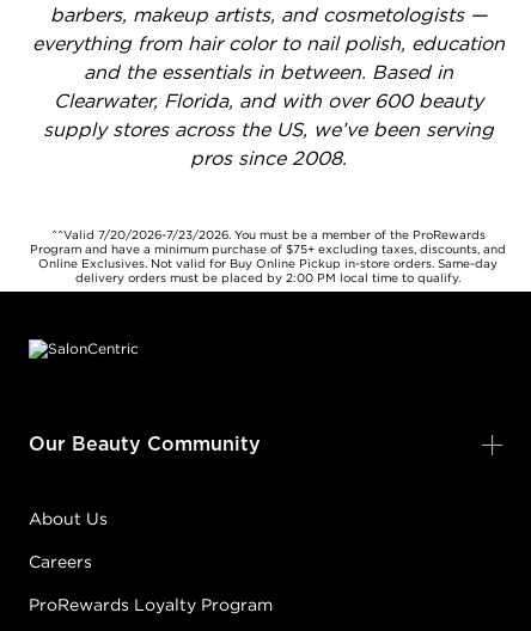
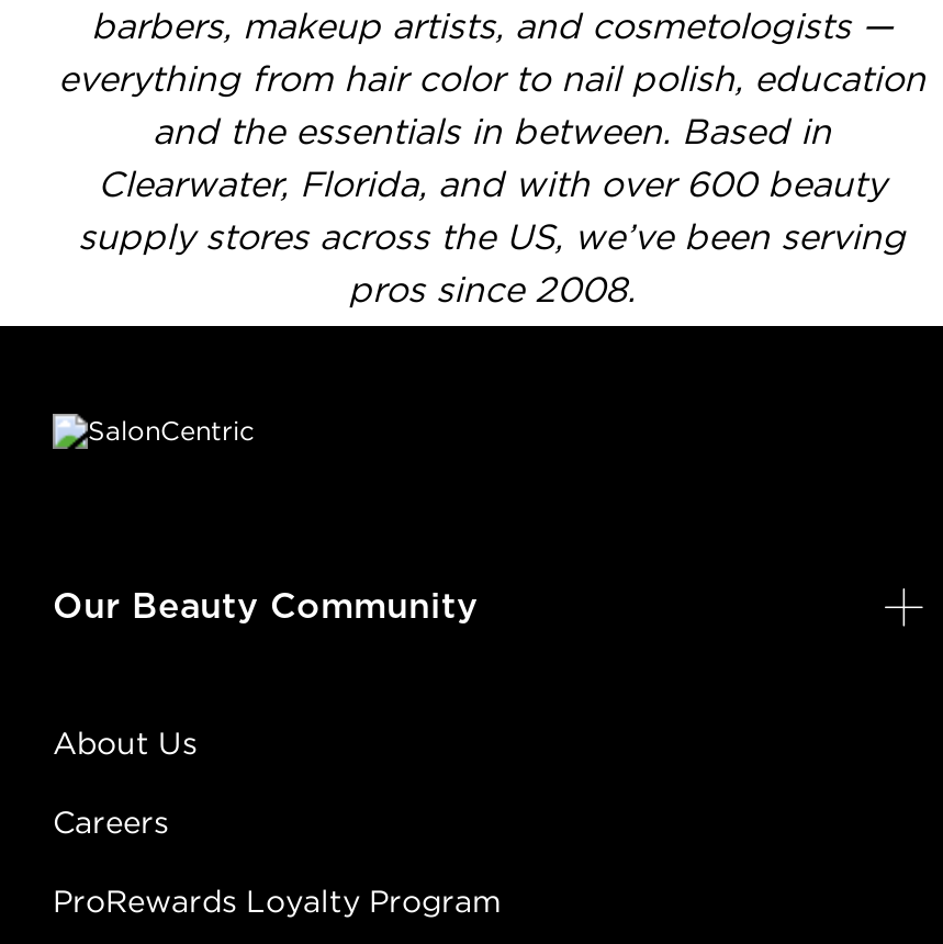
[30,227,506,286] ^^Valid 7/20/2026-7/23/2026. You must be a member of the ProRewards | Program and have a minimum purchase of $75+ excluding taxes, discounts, and | Online Exclusives. Not valid for Buy Online Pickup in-store orders. Same-day | delivery orders must be placed by 2:00 PM local time to qualify. -> none

